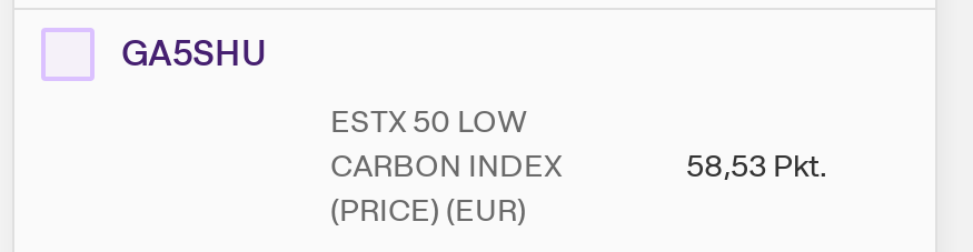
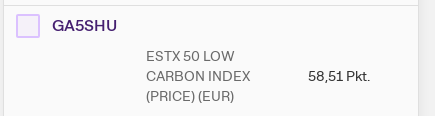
[686,146,826,186] 58,53 Pkt. -> [308,67,370,85] 58,51 Pkt.

